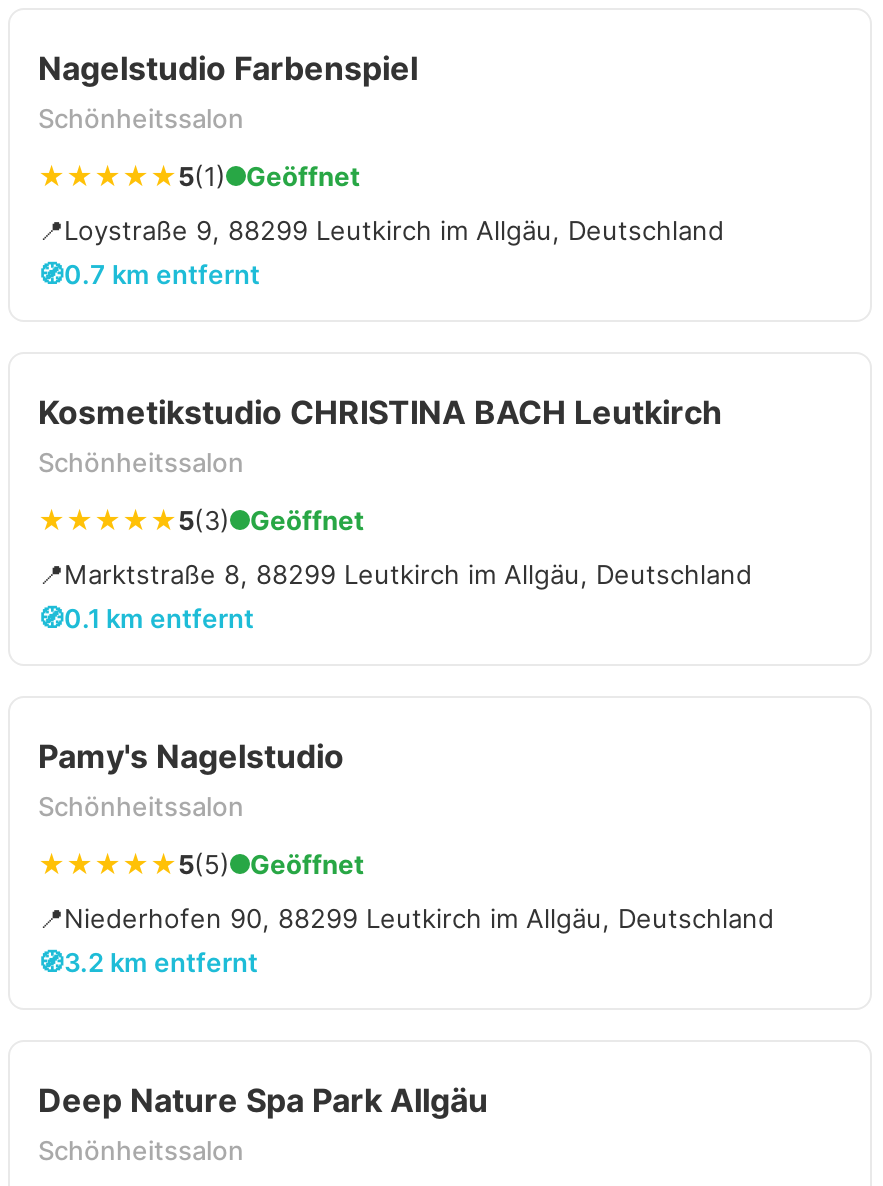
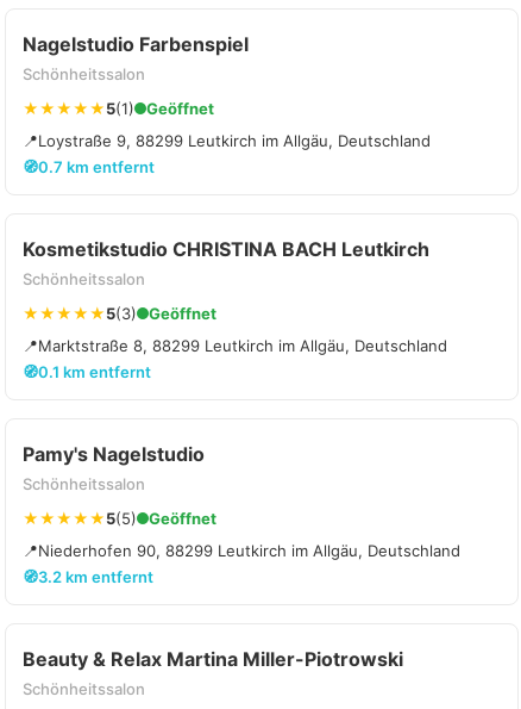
[38,1080,488,1120] Deep Nature Spa Park Allgäu -> [23,647,403,671] Beauty & Relax Martina Miller-Piotrowski

